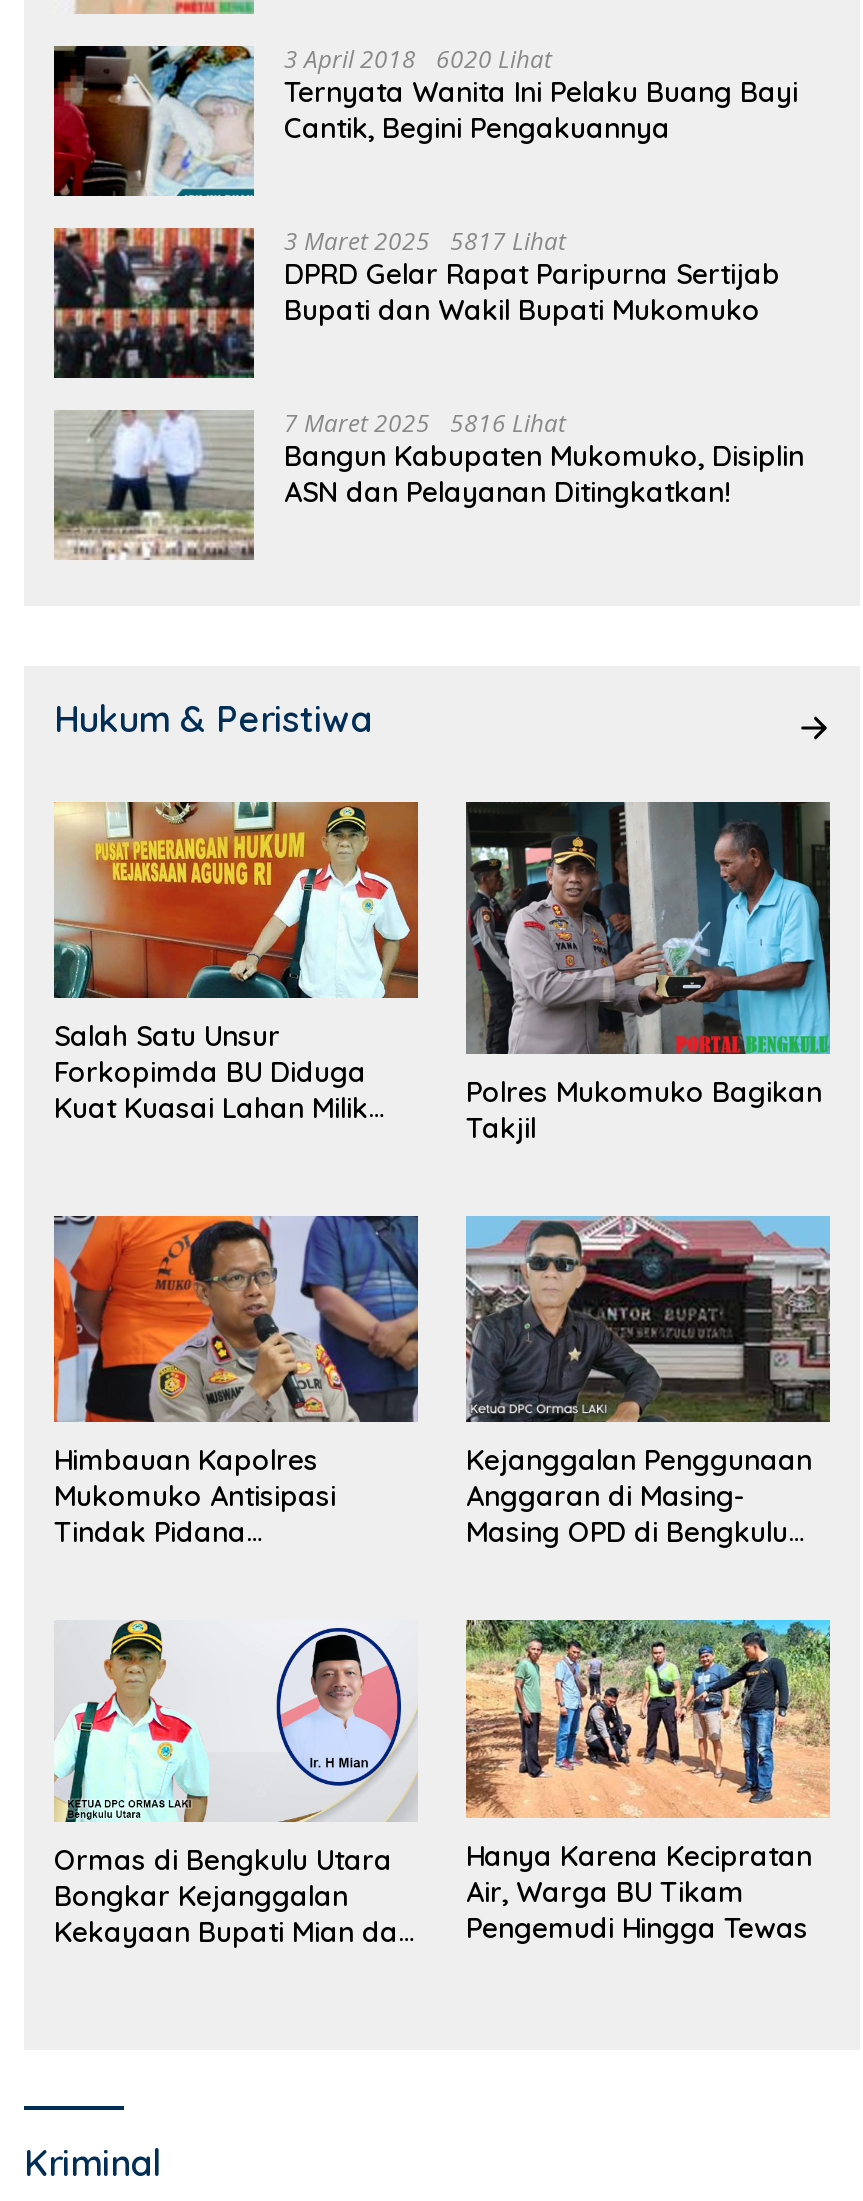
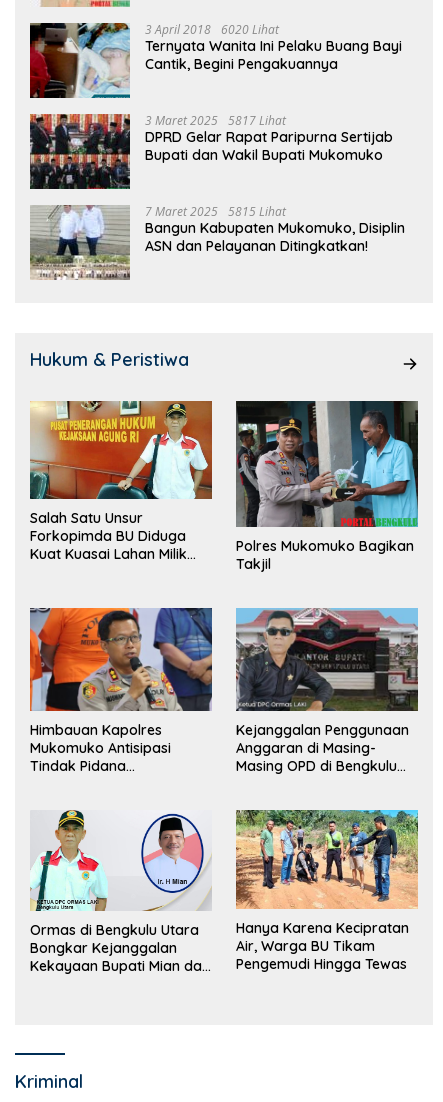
[284,405,566,439] 7 Maret 2025 5816 Lihat -> [145,203,286,220] 7 Maret 2025 5815 Lihat

